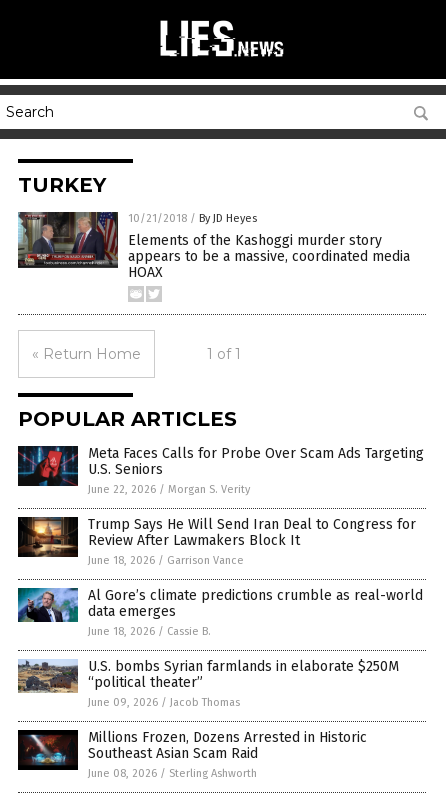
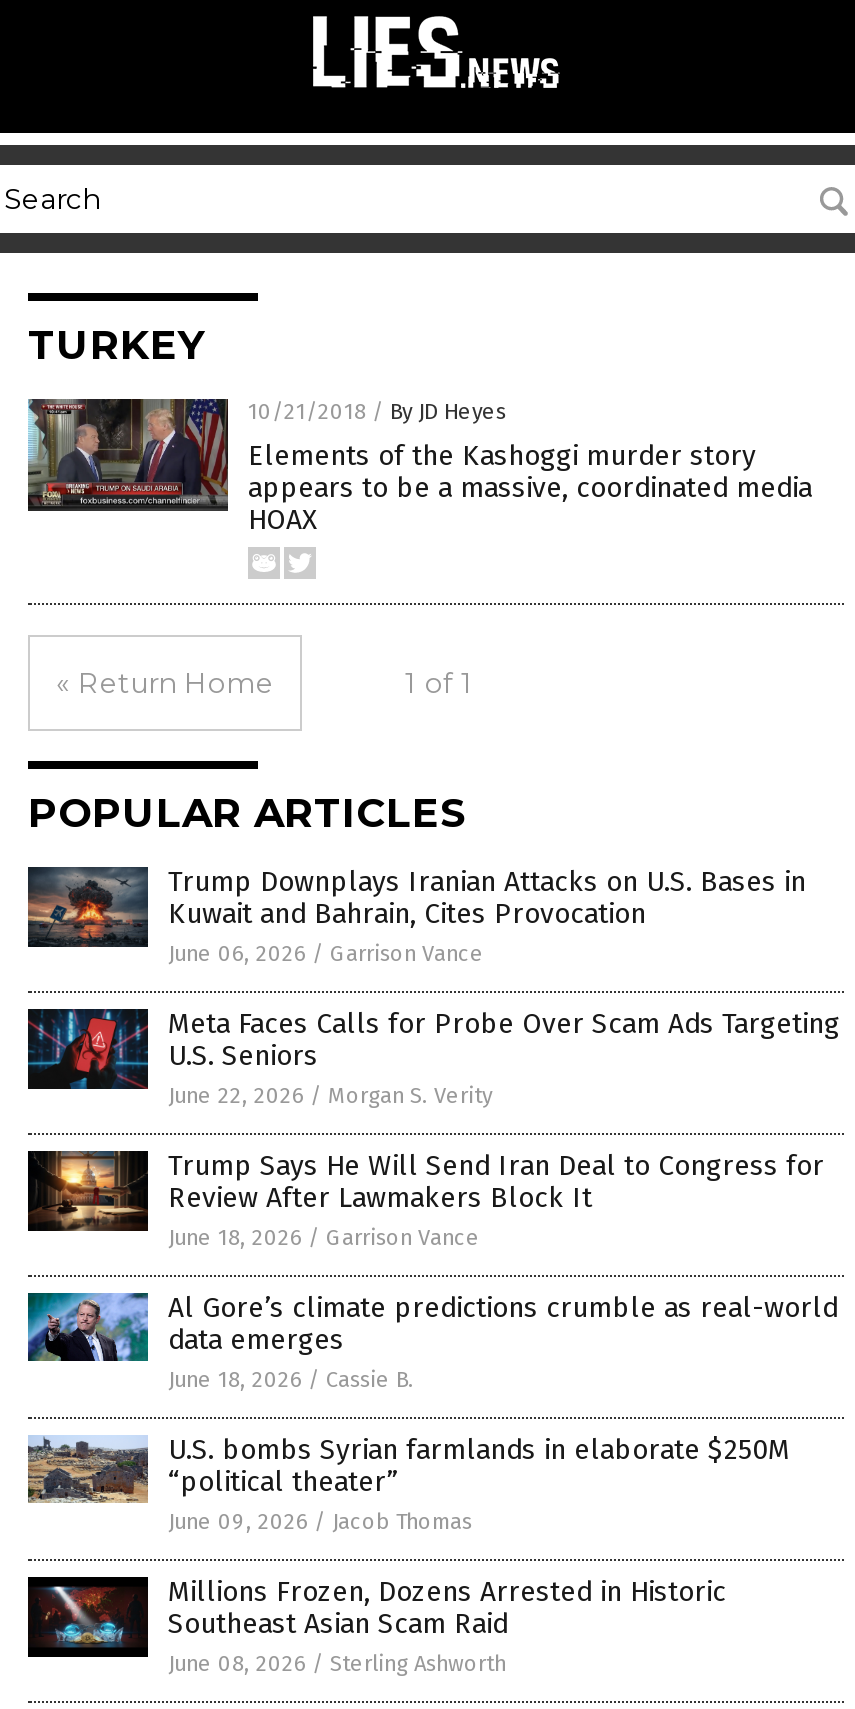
none -> [26,865,806,967] [image] | Trump Downplays Iranian Attacks on U.S. Bases in | Kuwait and Bahrain, Cites Provocation | June 06, 2026 / Garrison Vance

